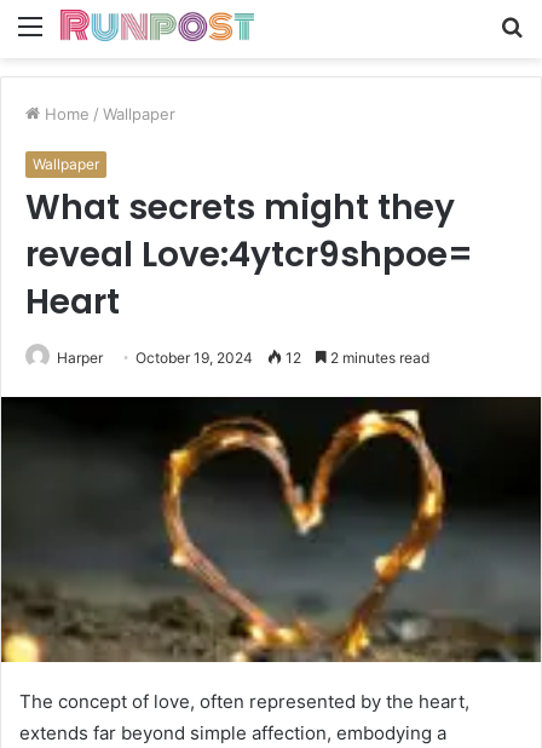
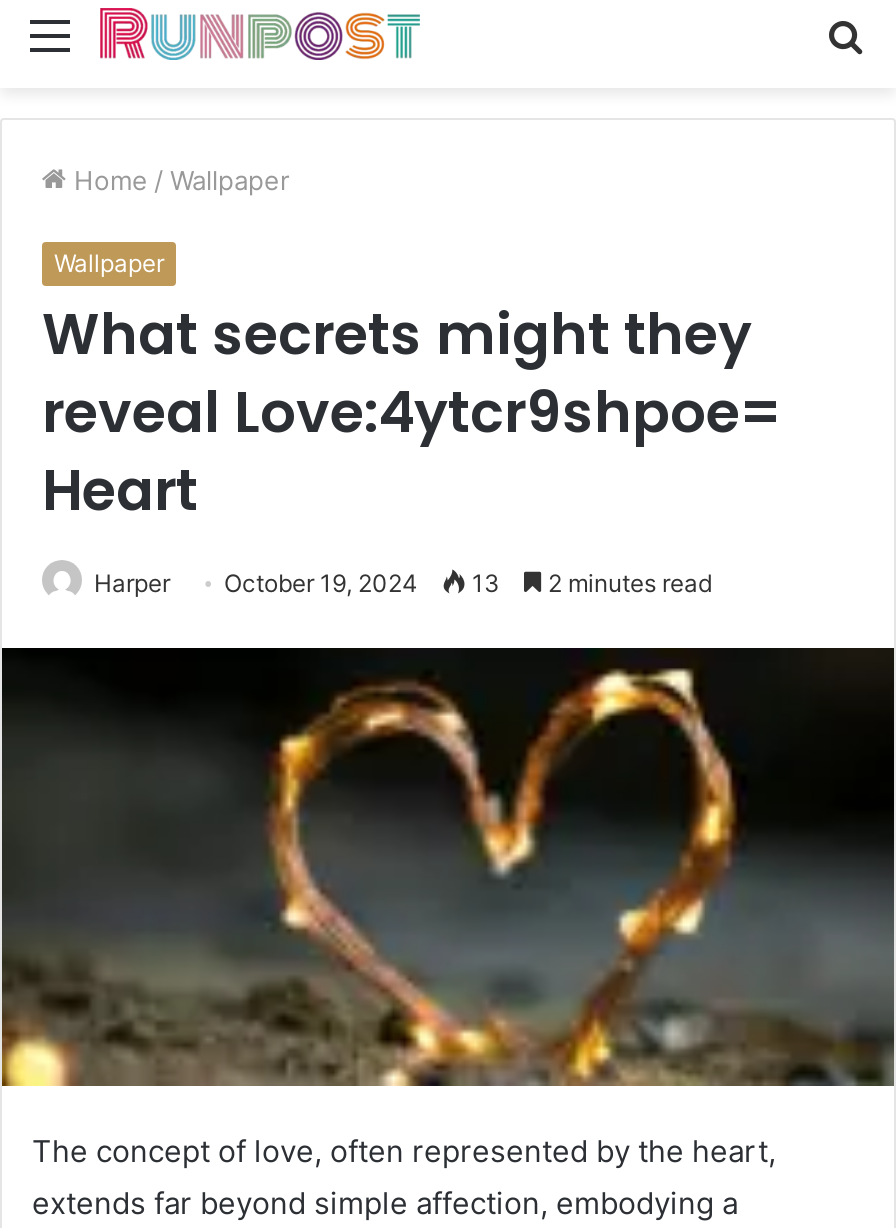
[57,348,429,366] Harper October 19, 2024 12 2 minutes read -> [94,568,712,598] Harper October 19, 2024 13 2 minutes read

